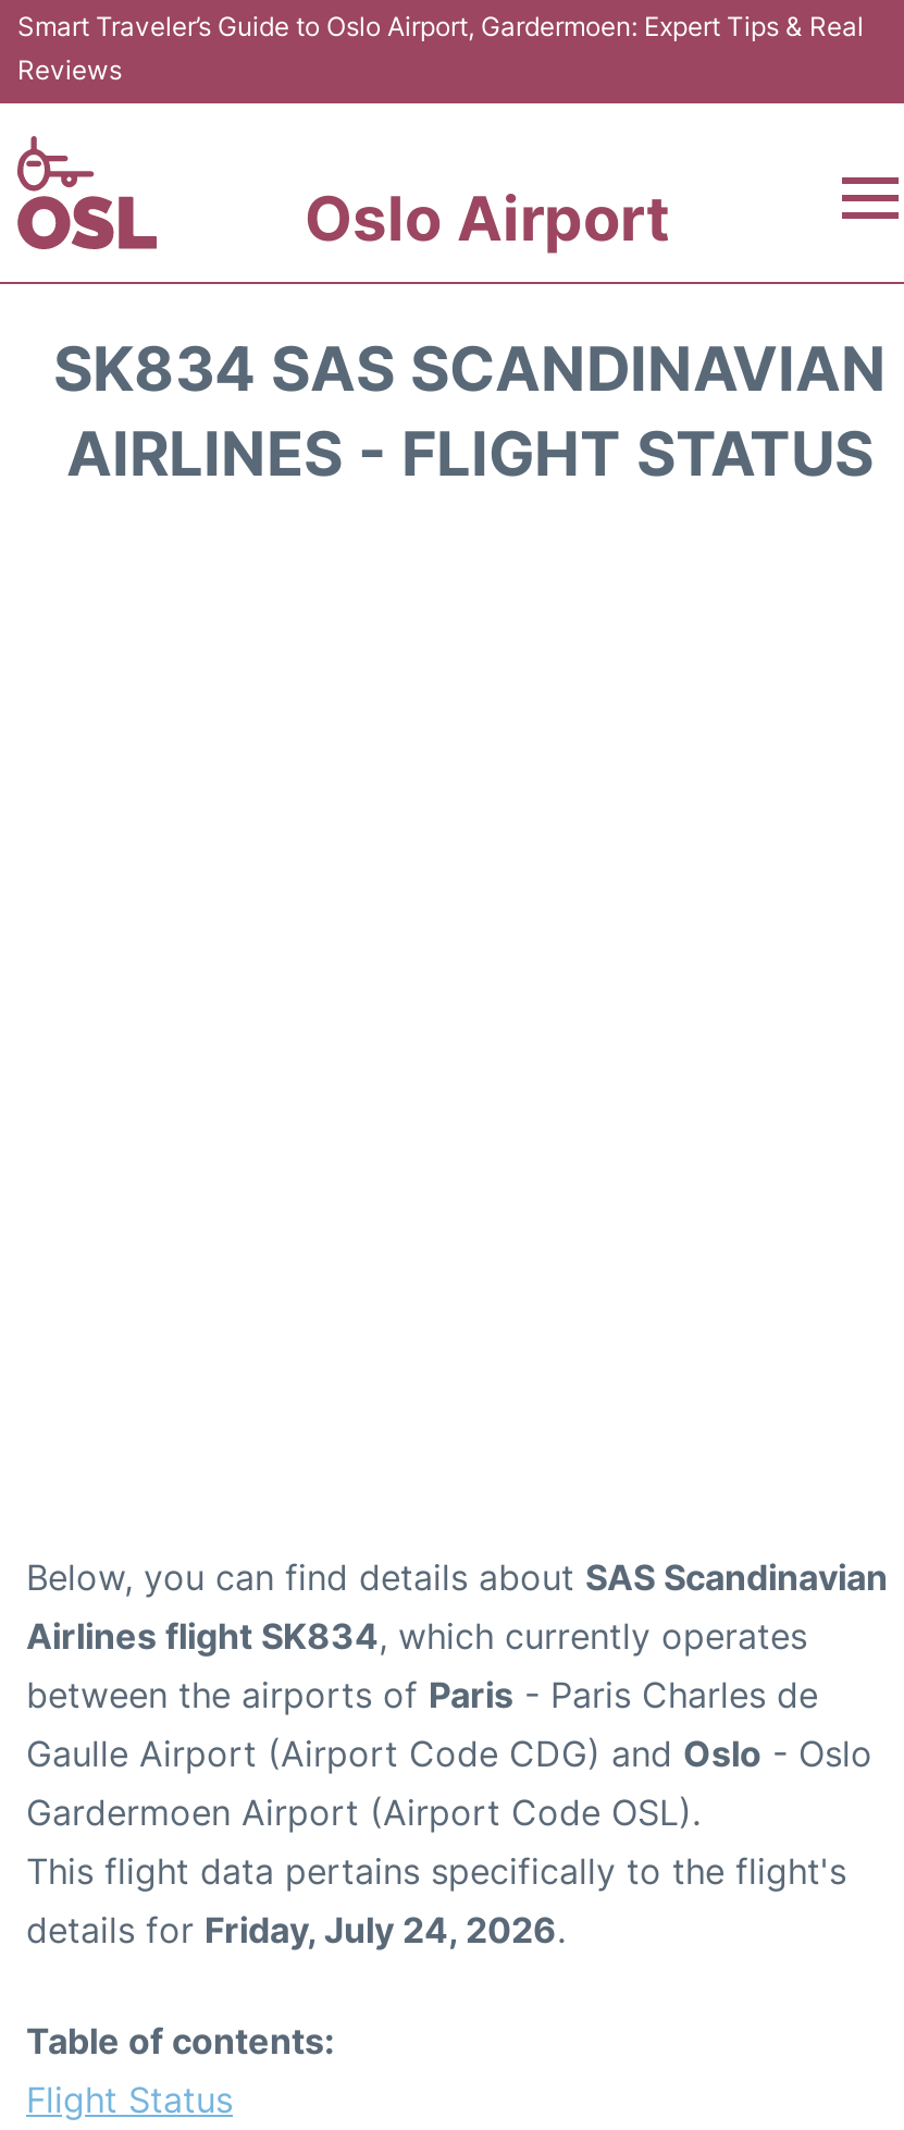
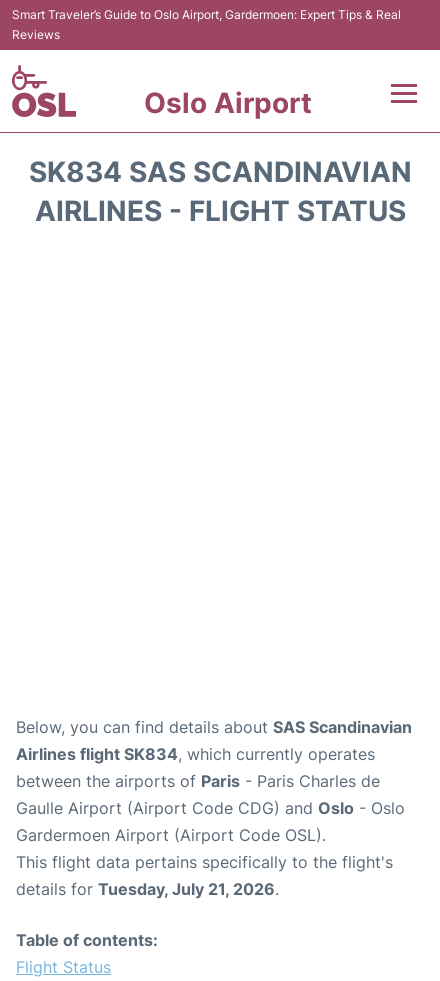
[26,1907,566,1951] details for Friday, July 24, 2026. -> [16,879,279,899] details for Tuesday, July 21, 2026.

